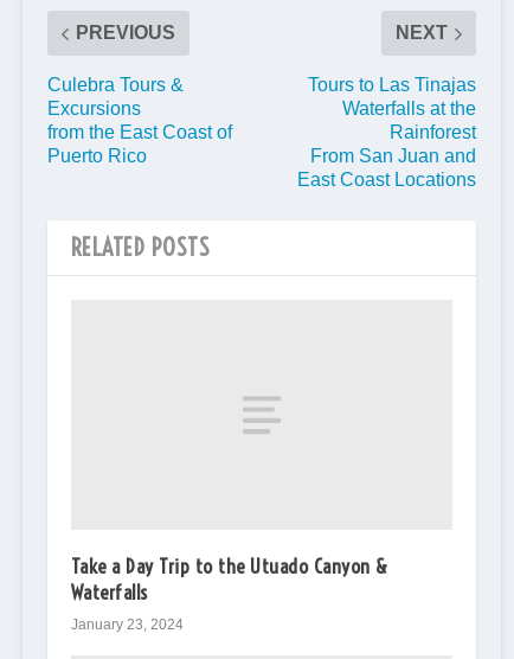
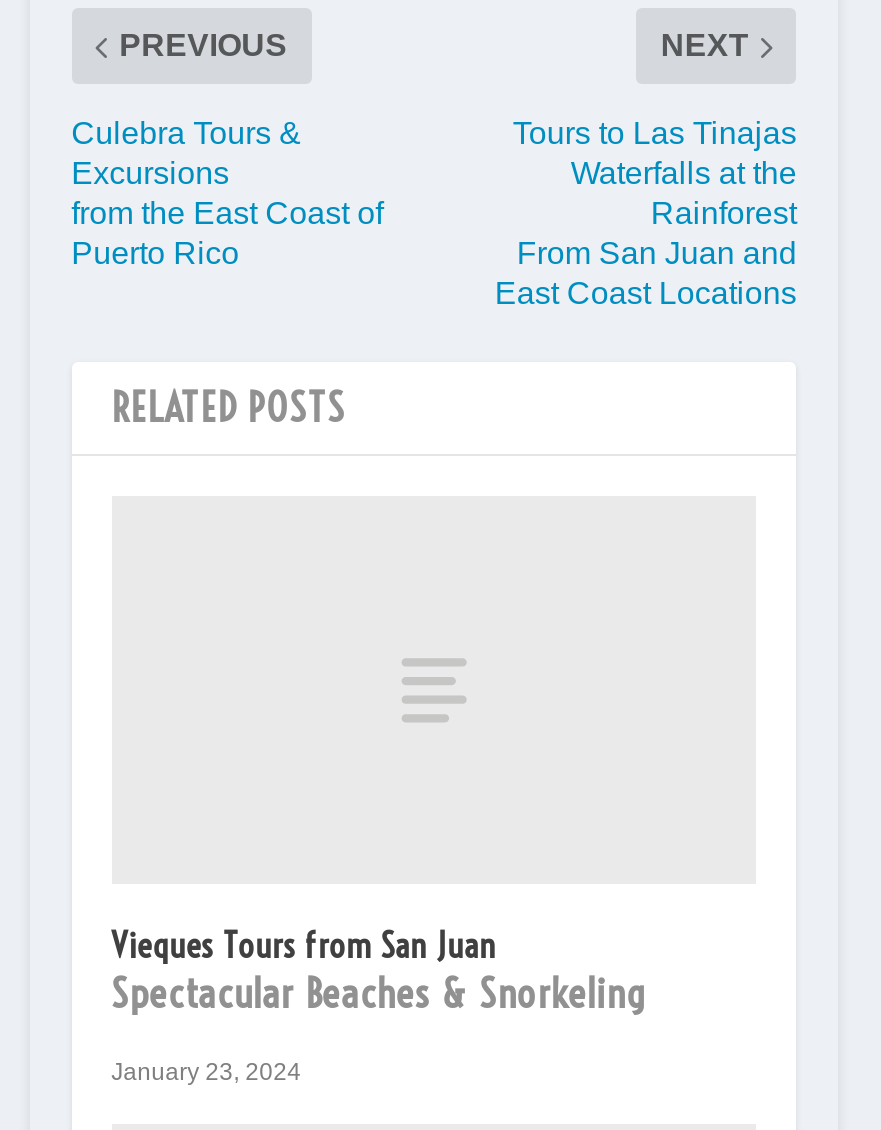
[71,553,388,604] Take a Day Trip to the Utuado Canyon & | Waterfalls -> [111,923,645,1017] Vieques Tours from San Juan | Spectacular Beaches & Snorkeling

